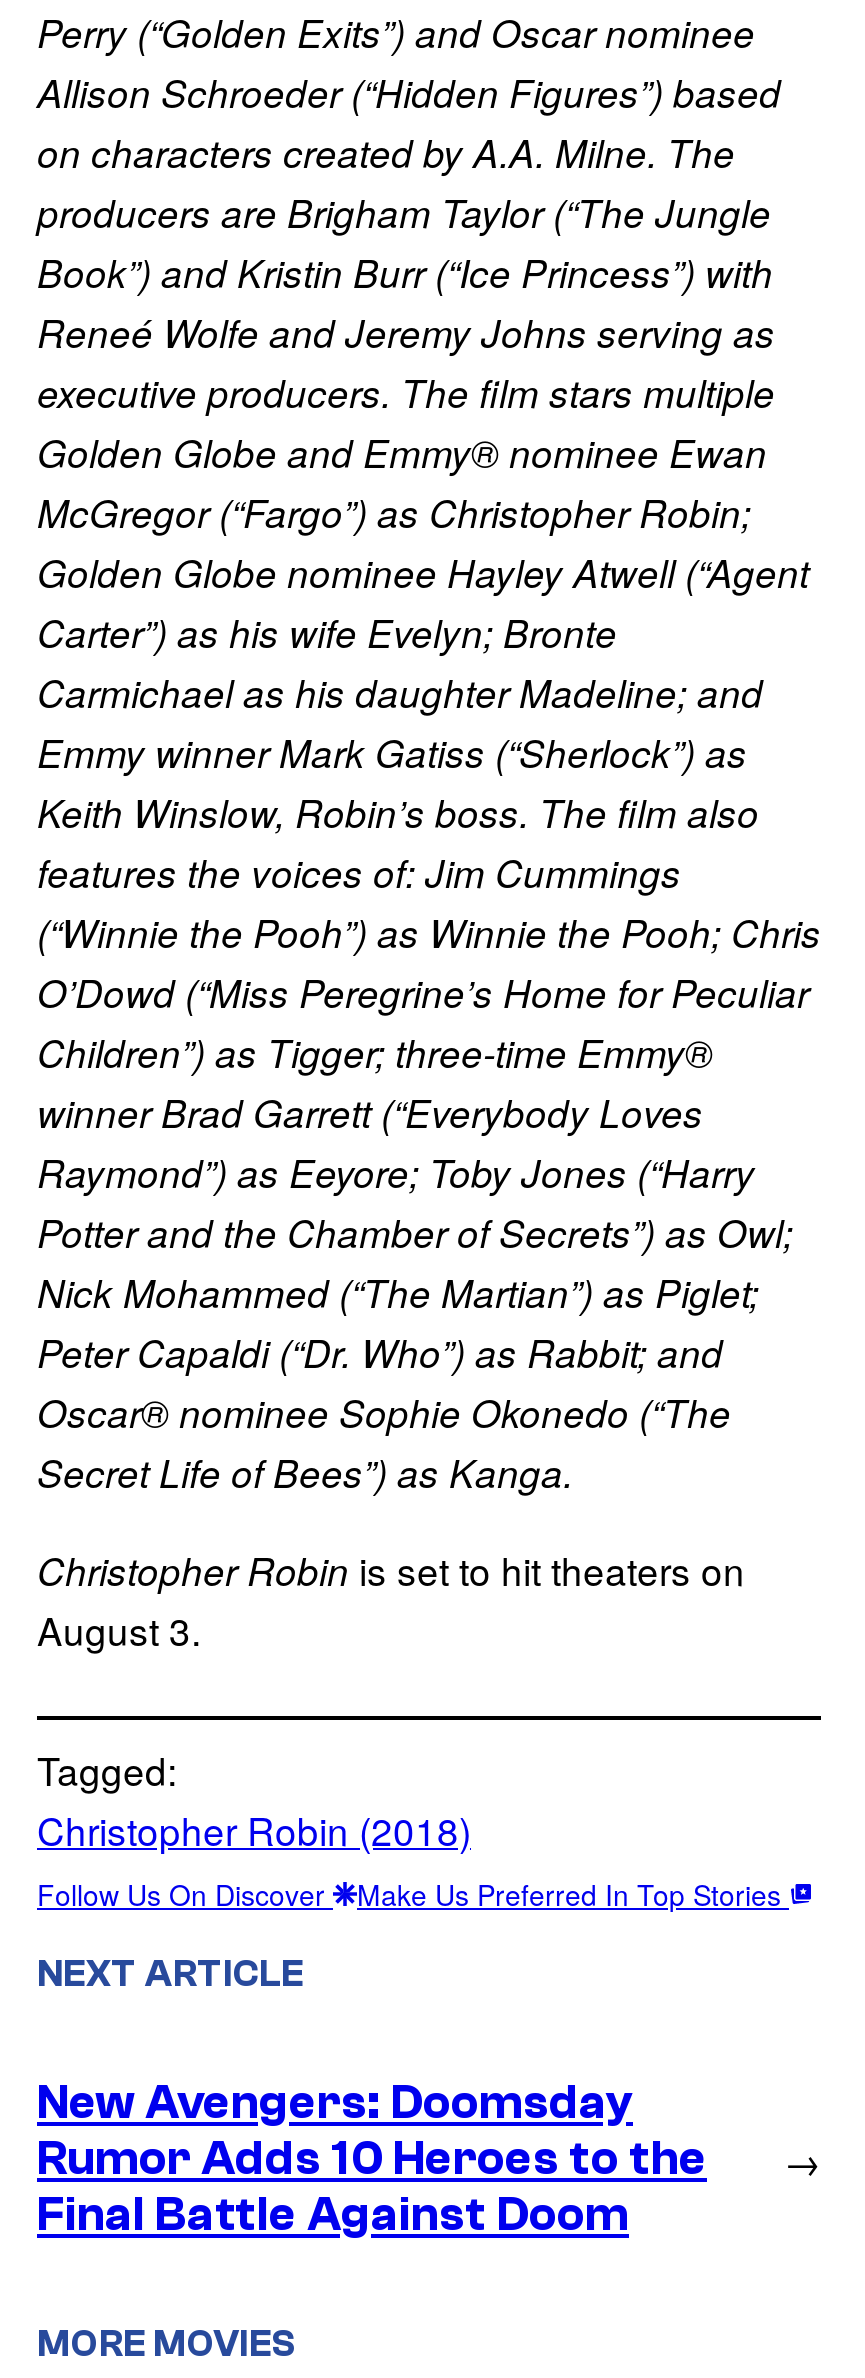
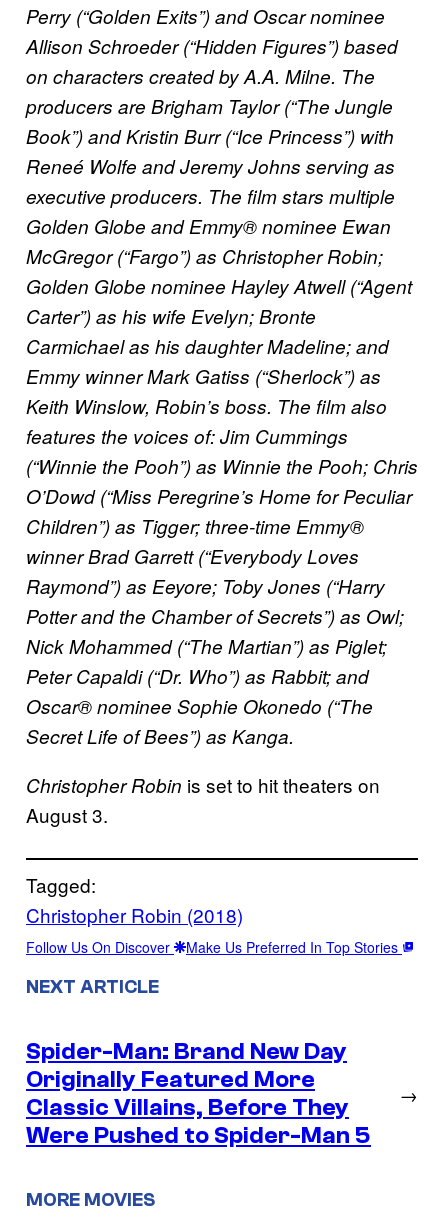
[37,2075,707,2241] New Avengers: Doomsday | Rumor Adds 10 Heroes to the | Final Battle Against Doom -> [26,1037,371,1148] Spider-Man: Brand New Day | Originally Featured More | Classic Villains, Before They | Were Pushed to Spider-Man 5

